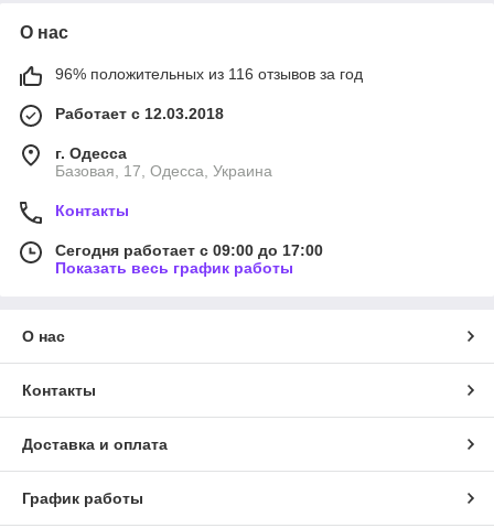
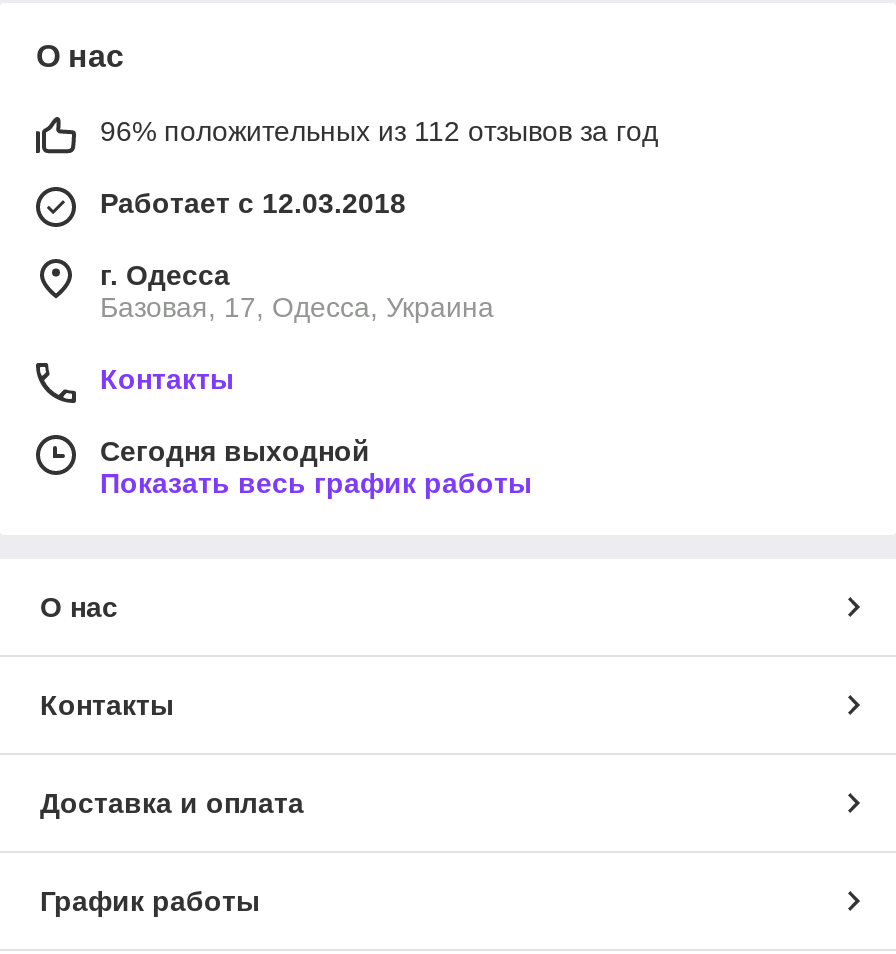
[55,65,363,83] 96% положительных из 116 отзывов за год -> [100,115,658,147] 96% положительных из 112 отзывов за год
[55,242,323,259] Сегодня работает с 09:00 до 17:00 -> [100,435,370,467] Сегодня выходной

